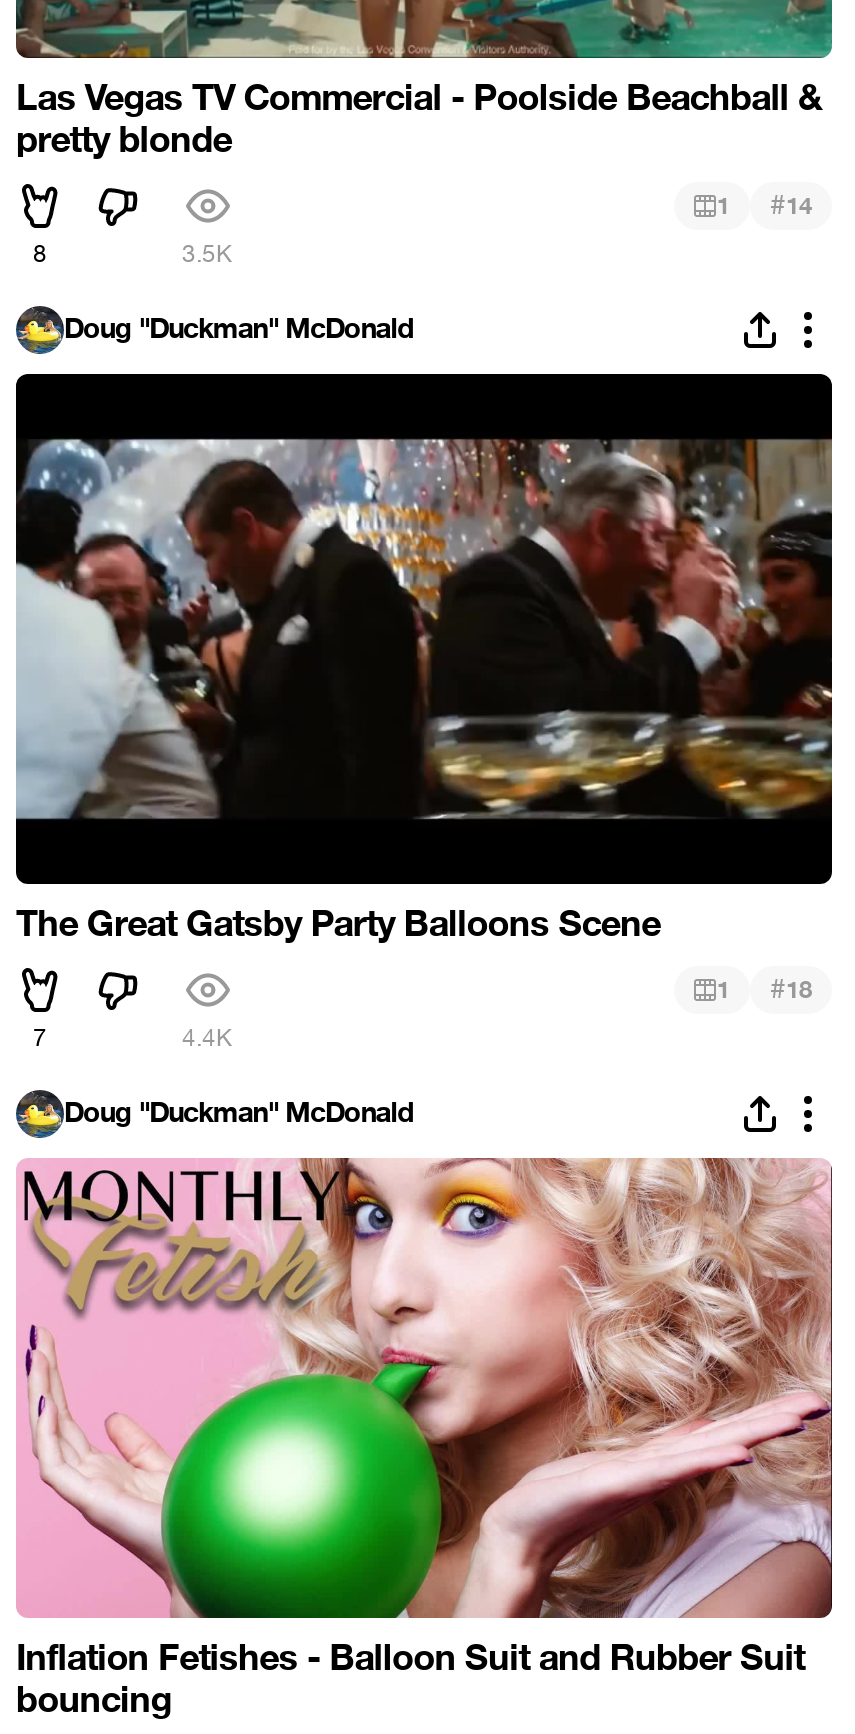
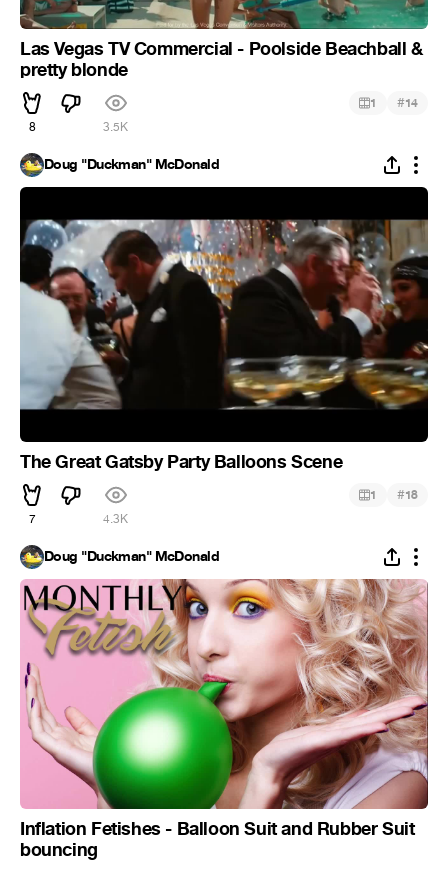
[182,1022,232,1054] 4.4K -> [103,511,128,527] 4.3K

